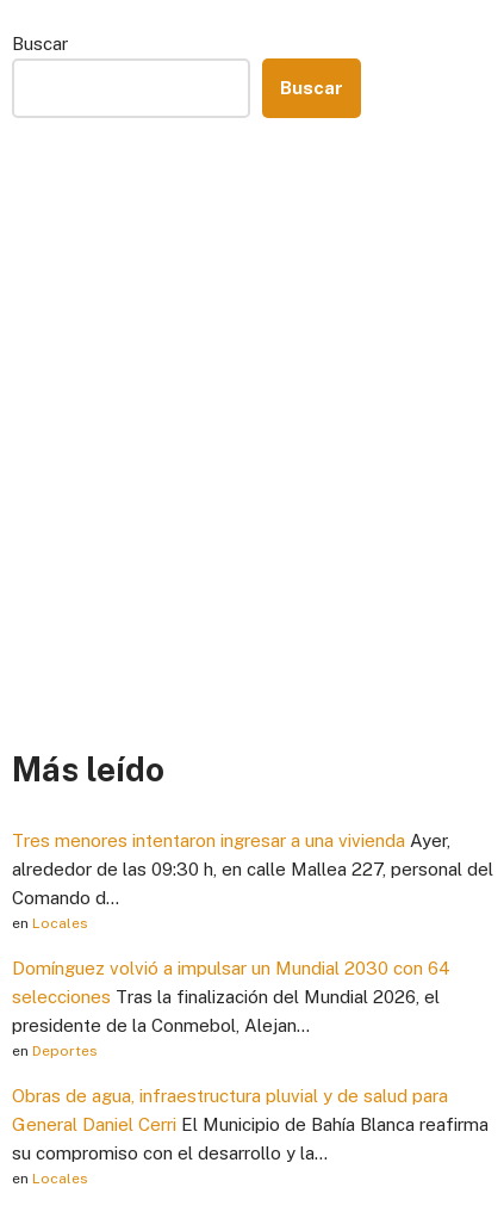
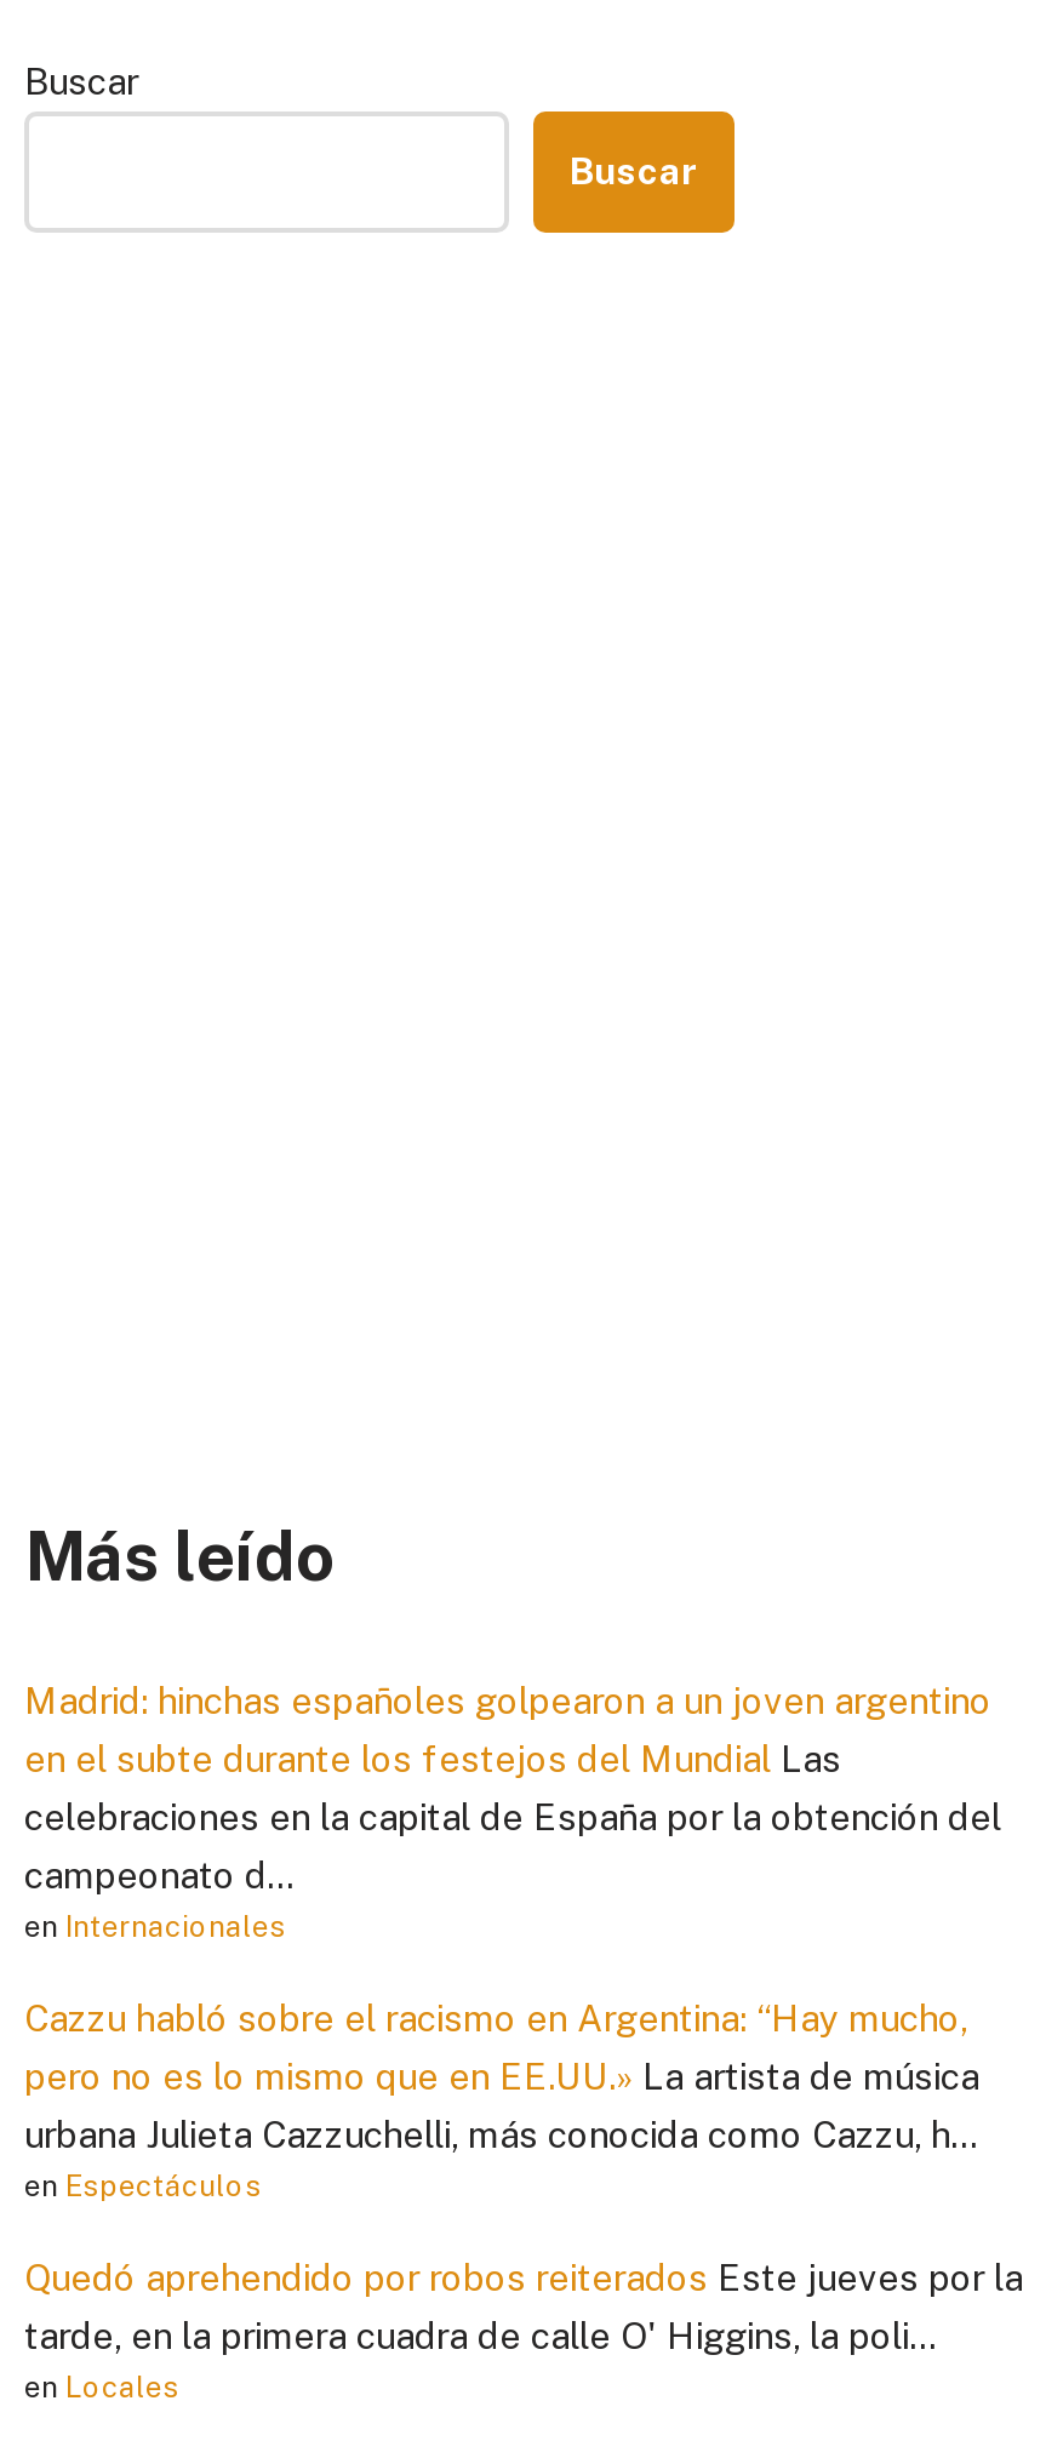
[12,831,493,932] Tres menores intentaron ingresar a una vivienda Ayer, | alrededor de las 09:30 h, en calle Mallea 227, personal del | Comando d... | en Locales -> [24,1681,1001,1945] Madrid: hinchas españoles golpearon a un joven argentino | en el subte durante los festejos del Mundial Las | celebraciones en la capital de España por la obtención del | campeonato d... | en Internacionales
[12,958,450,1060] Domínguez volvió a impulsar un Mundial 2030 con 64 | selecciones Tras la finalización del Mundial 2026, el | presidente de la Conmebol, Alejan... | en Deportes -> [24,1998,979,2204] Cazzu habló sobre el racismo en Argentina: “Hay mucho, | pero no es lo mismo que en EE.UU.» La artista de música | urbana Julieta Cazzuchelli, más conocida como Cazzu, h... | en Espectáculos
[12,1086,489,1164] Obras de agua, infraestructura pluvial y de salud para | General Daniel Cerri El Municipio de Bahía Blanca reafirma | su compromiso con el desarrollo y la... -> [24,2258,1023,2357] Quedó aprehendido por robos reiterados Este jueves por la | tarde, en la primera cuadra de calle O' Higgins, la poli...

